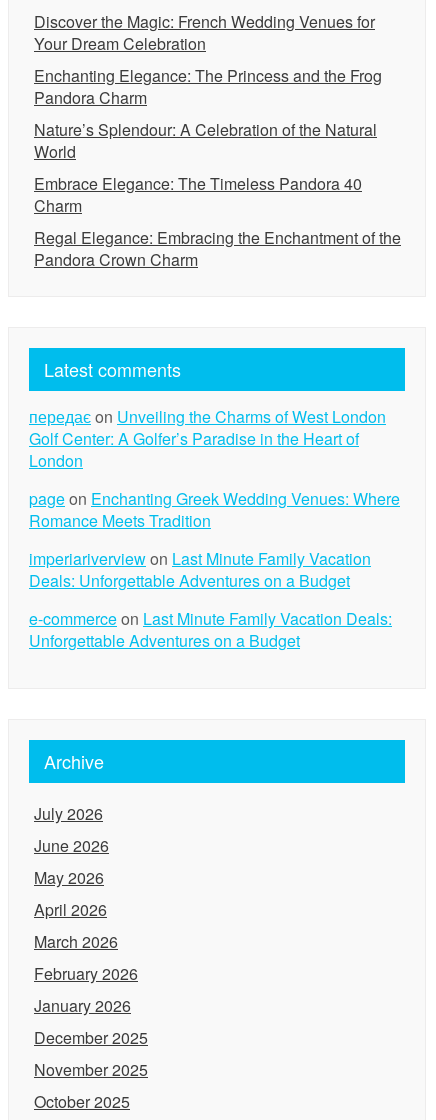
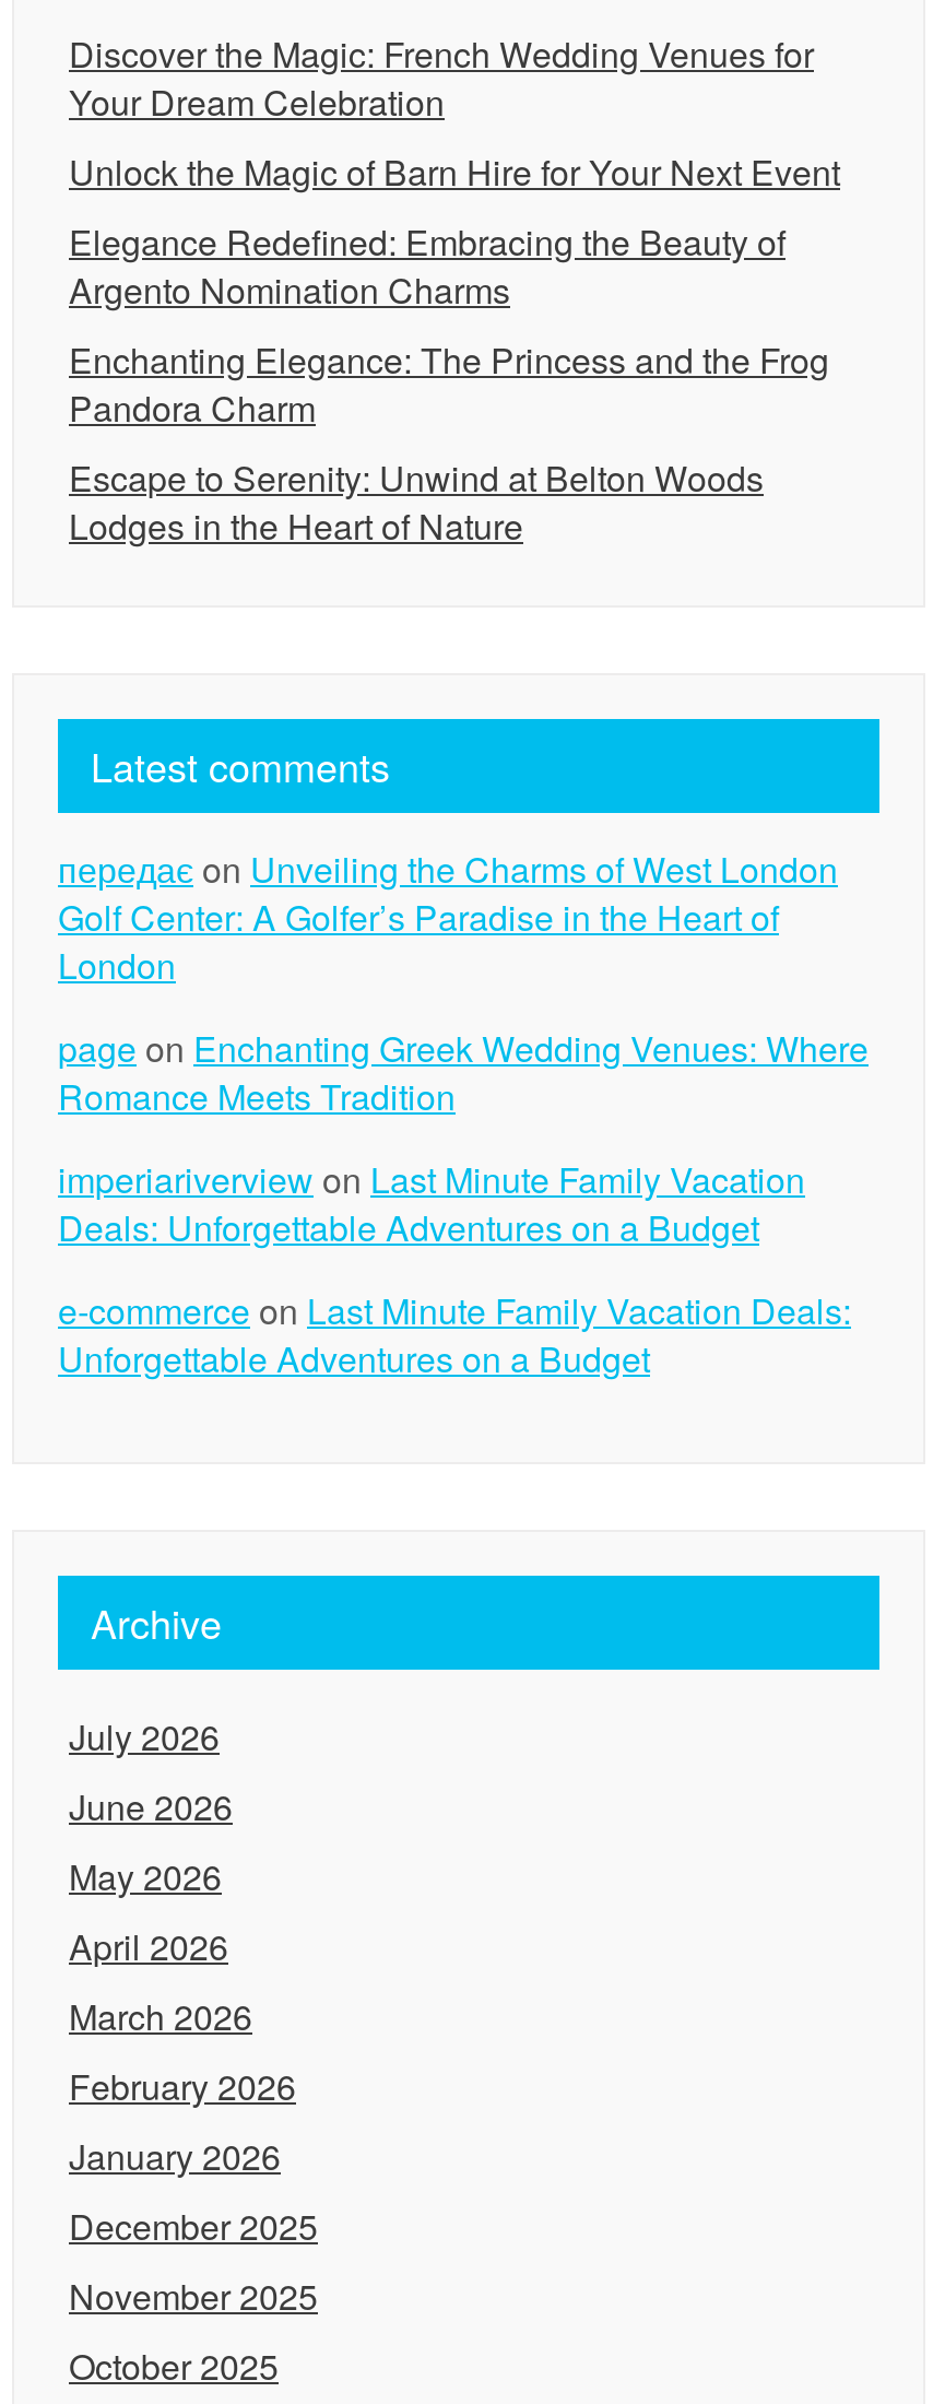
none -> [69,146,840,315] Unlock the Magic of Barn Hire for Your Next Event | Elegance Redefined: Embracing the Beauty of | Argento Nomination Charms
moved [34,64,382,109] -> [69,334,829,433]: Enchanting Elegance: The Princess and the Frog | Pandora Charm
[34,118,401,271] Nature’s Splendour: A Celebration of the Natural | World | Embrace Elegance: The Timeless Pandora 40 | Charm | Regal Elegance: Embracing the Enchantment of the | Pandora Crown Charm -> [69,452,764,551] Escape to Serenity: Unwind at Belton Woods | Lodges in the Heart of Nature

